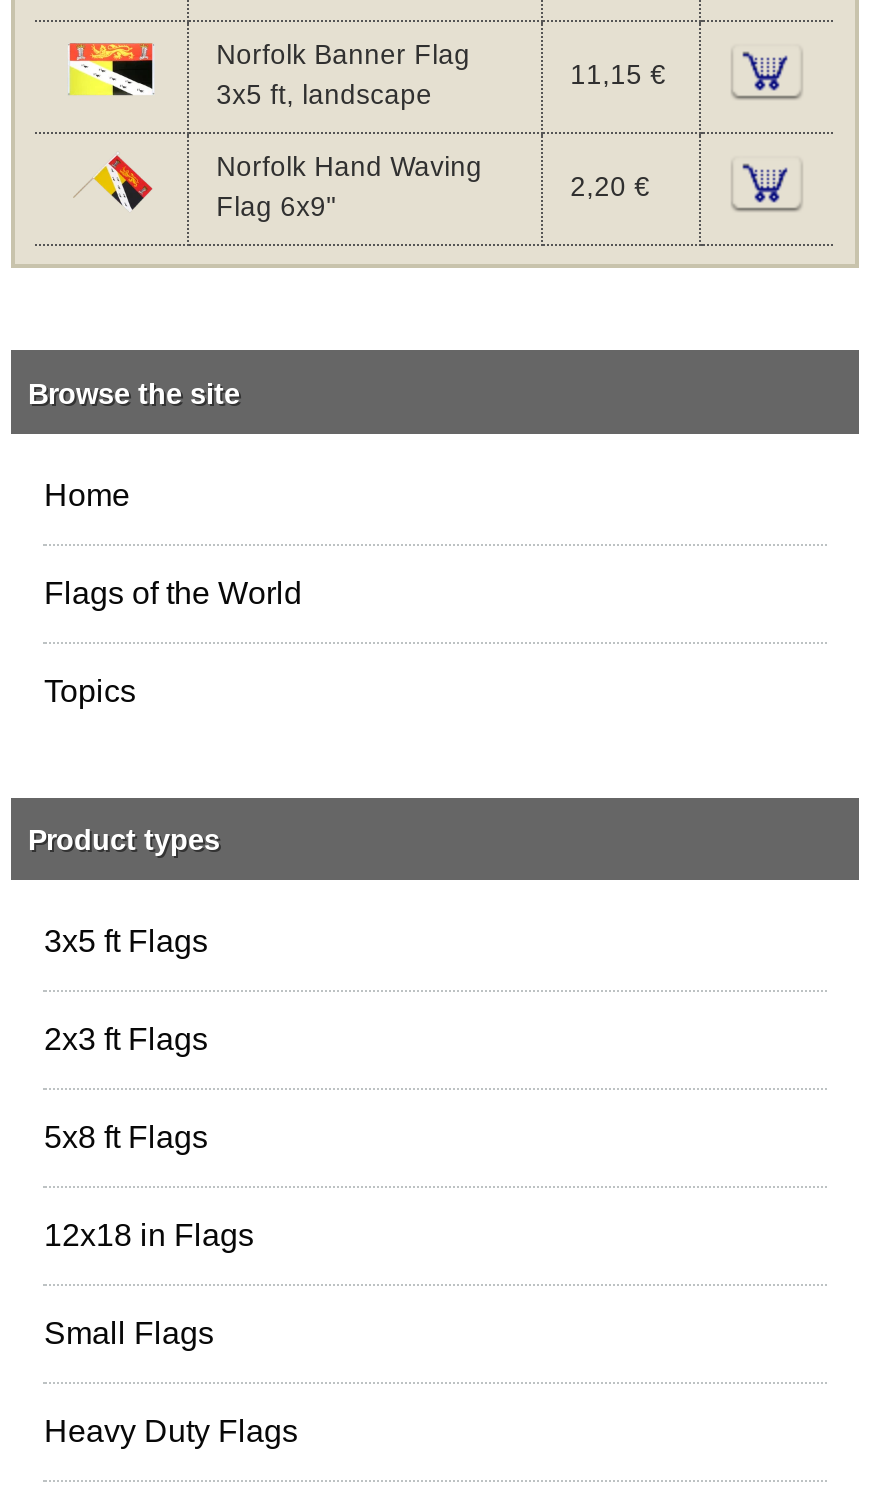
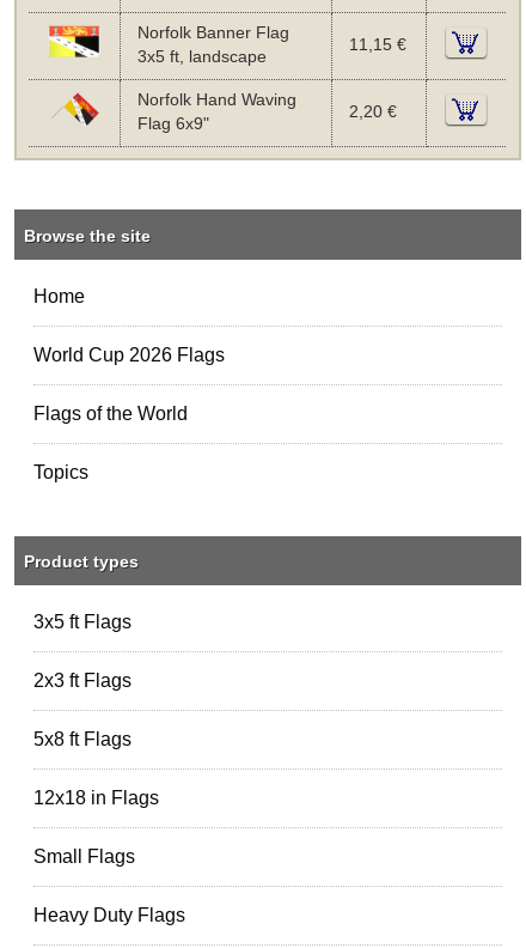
none -> [34,344,225,365] World Cup 2026 Flags

